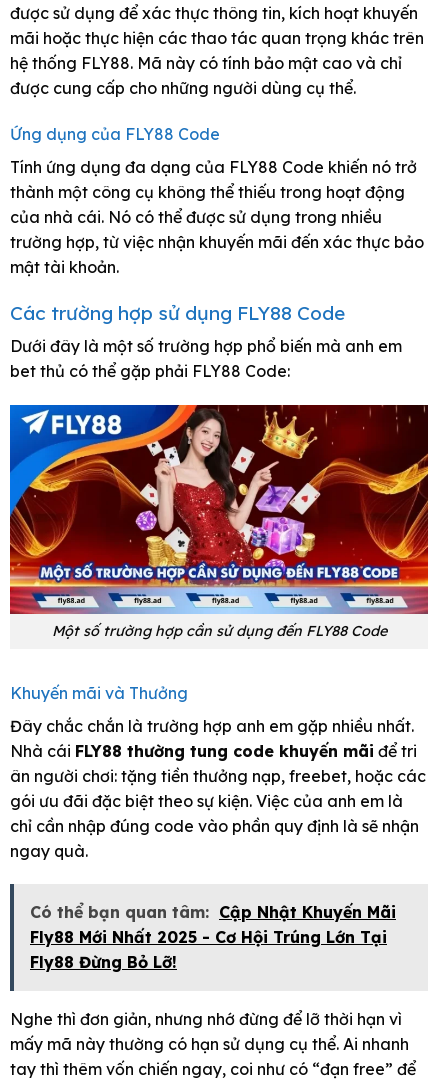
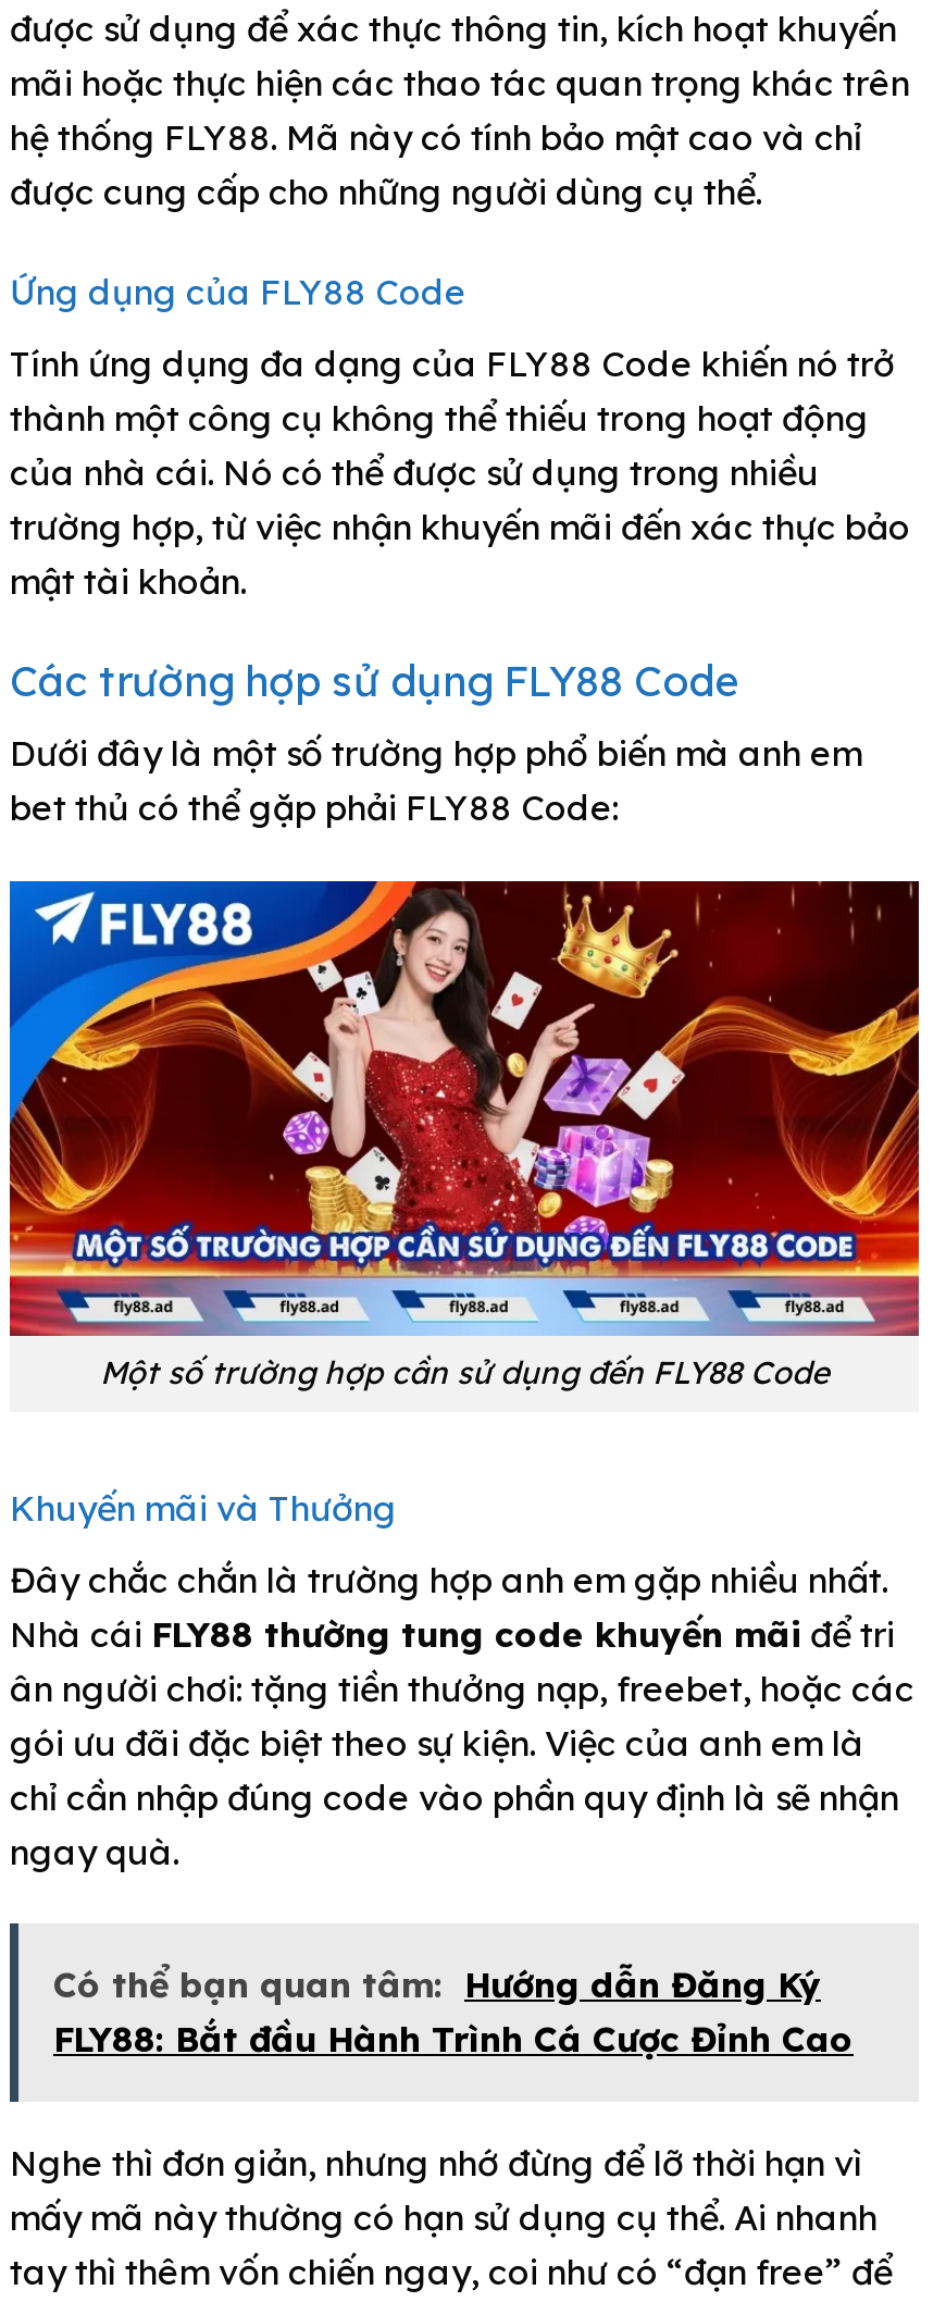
[30,902,396,972] Có thể bạn quan tâm: Cập Nhật Khuyến Mãi | Fly88 Mới Nhất 2025 - Cơ Hội Trúng Lớn Tại | Fly88 Đừng Bỏ Lỡ! -> [53,1963,854,2061] Có thể bạn quan tâm: Hướng dẫn Đăng Ký | FLY88: Bắt đầu Hành Trình Cá Cược Đỉnh Cao

